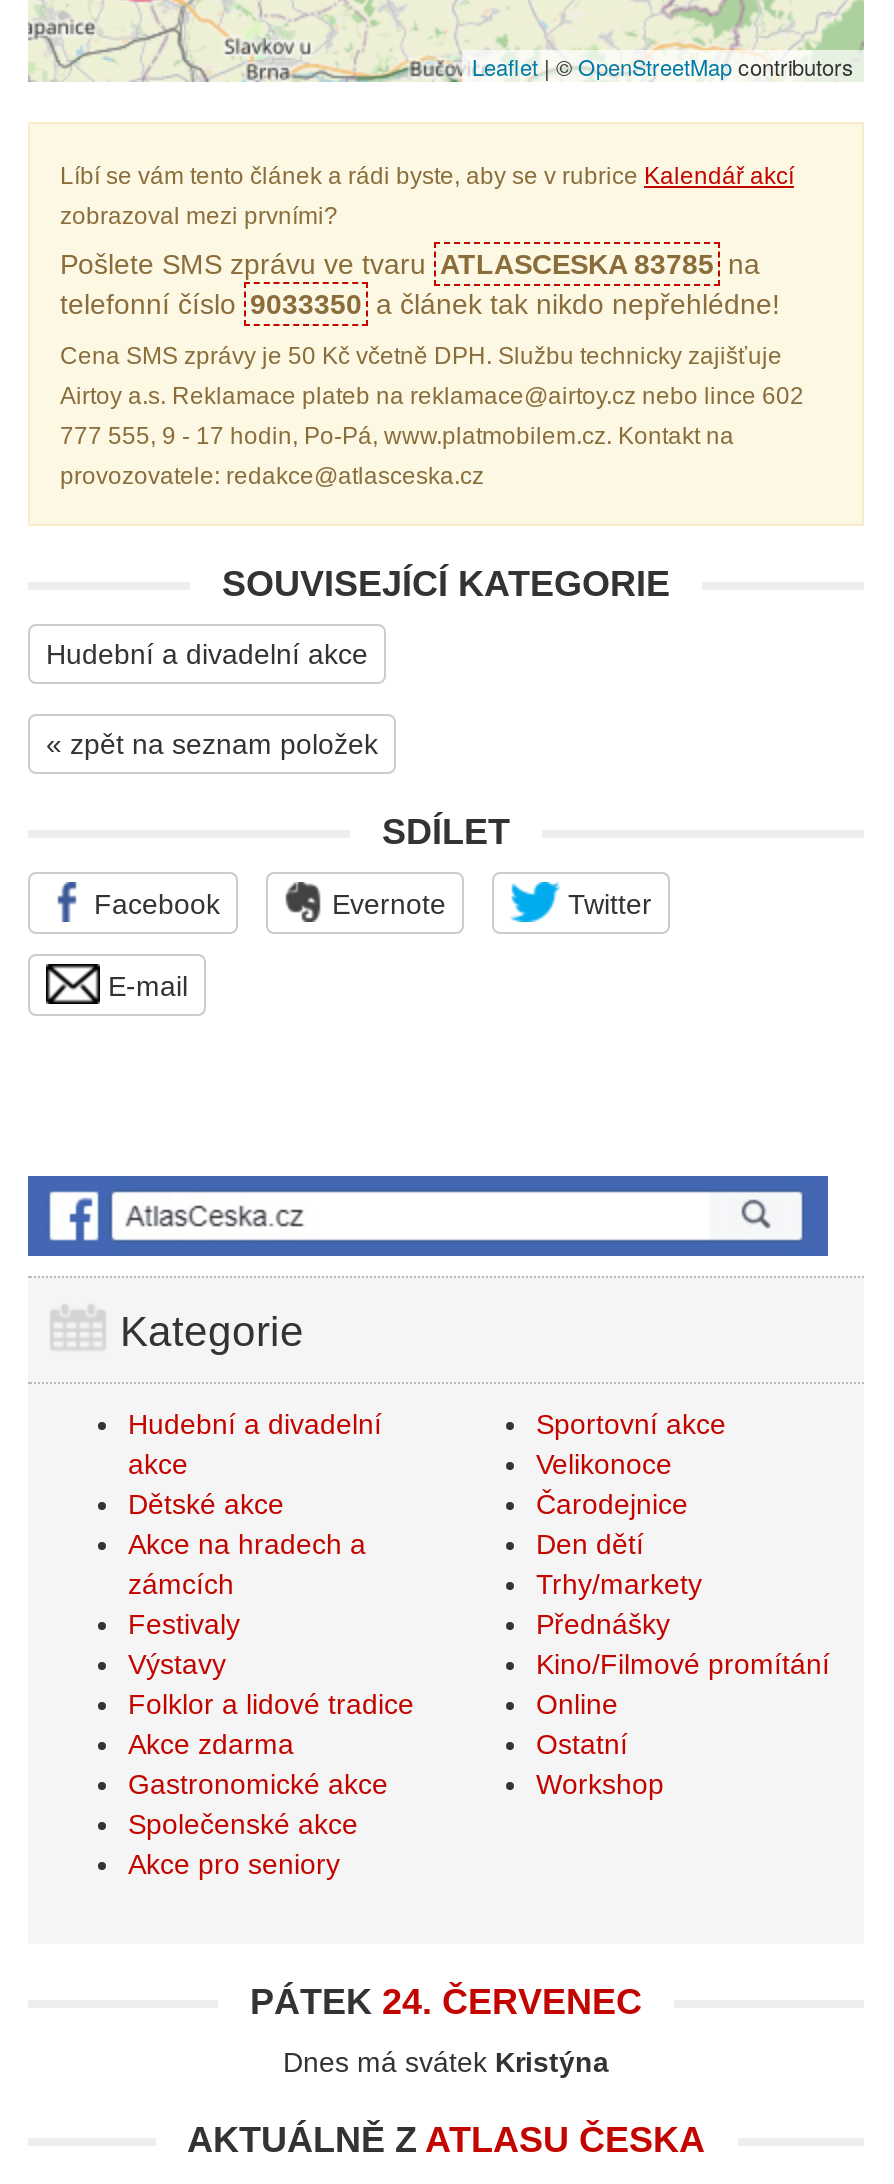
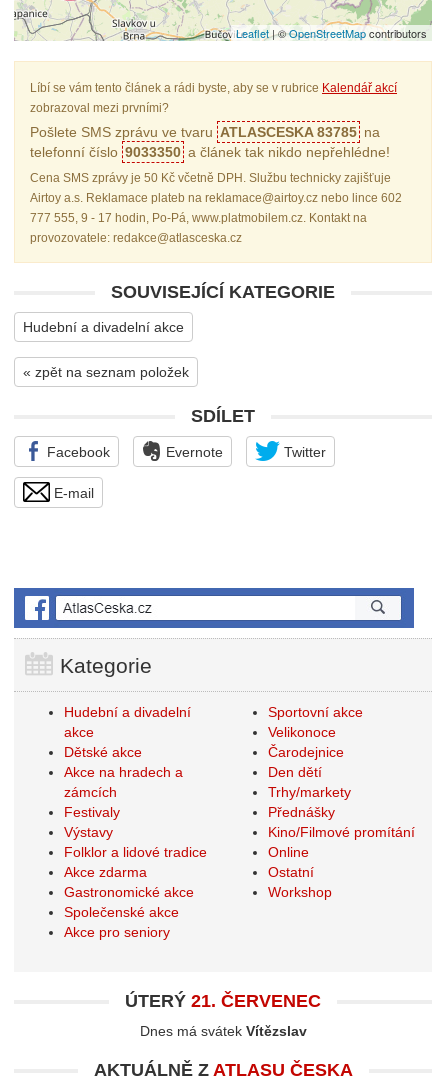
[250,1982,642,2022] PÁTEK 24. ČERVENEC -> [125,991,321,1011] ÚTERÝ 21. ČERVENEC
[283,2046,609,2078] Dnes má svátek Kristýna -> [139,1023,306,1039] Dnes má svátek Vítězslav

